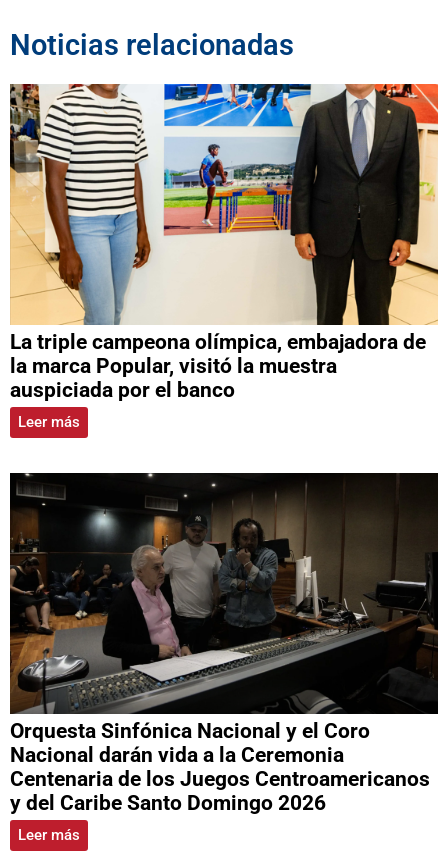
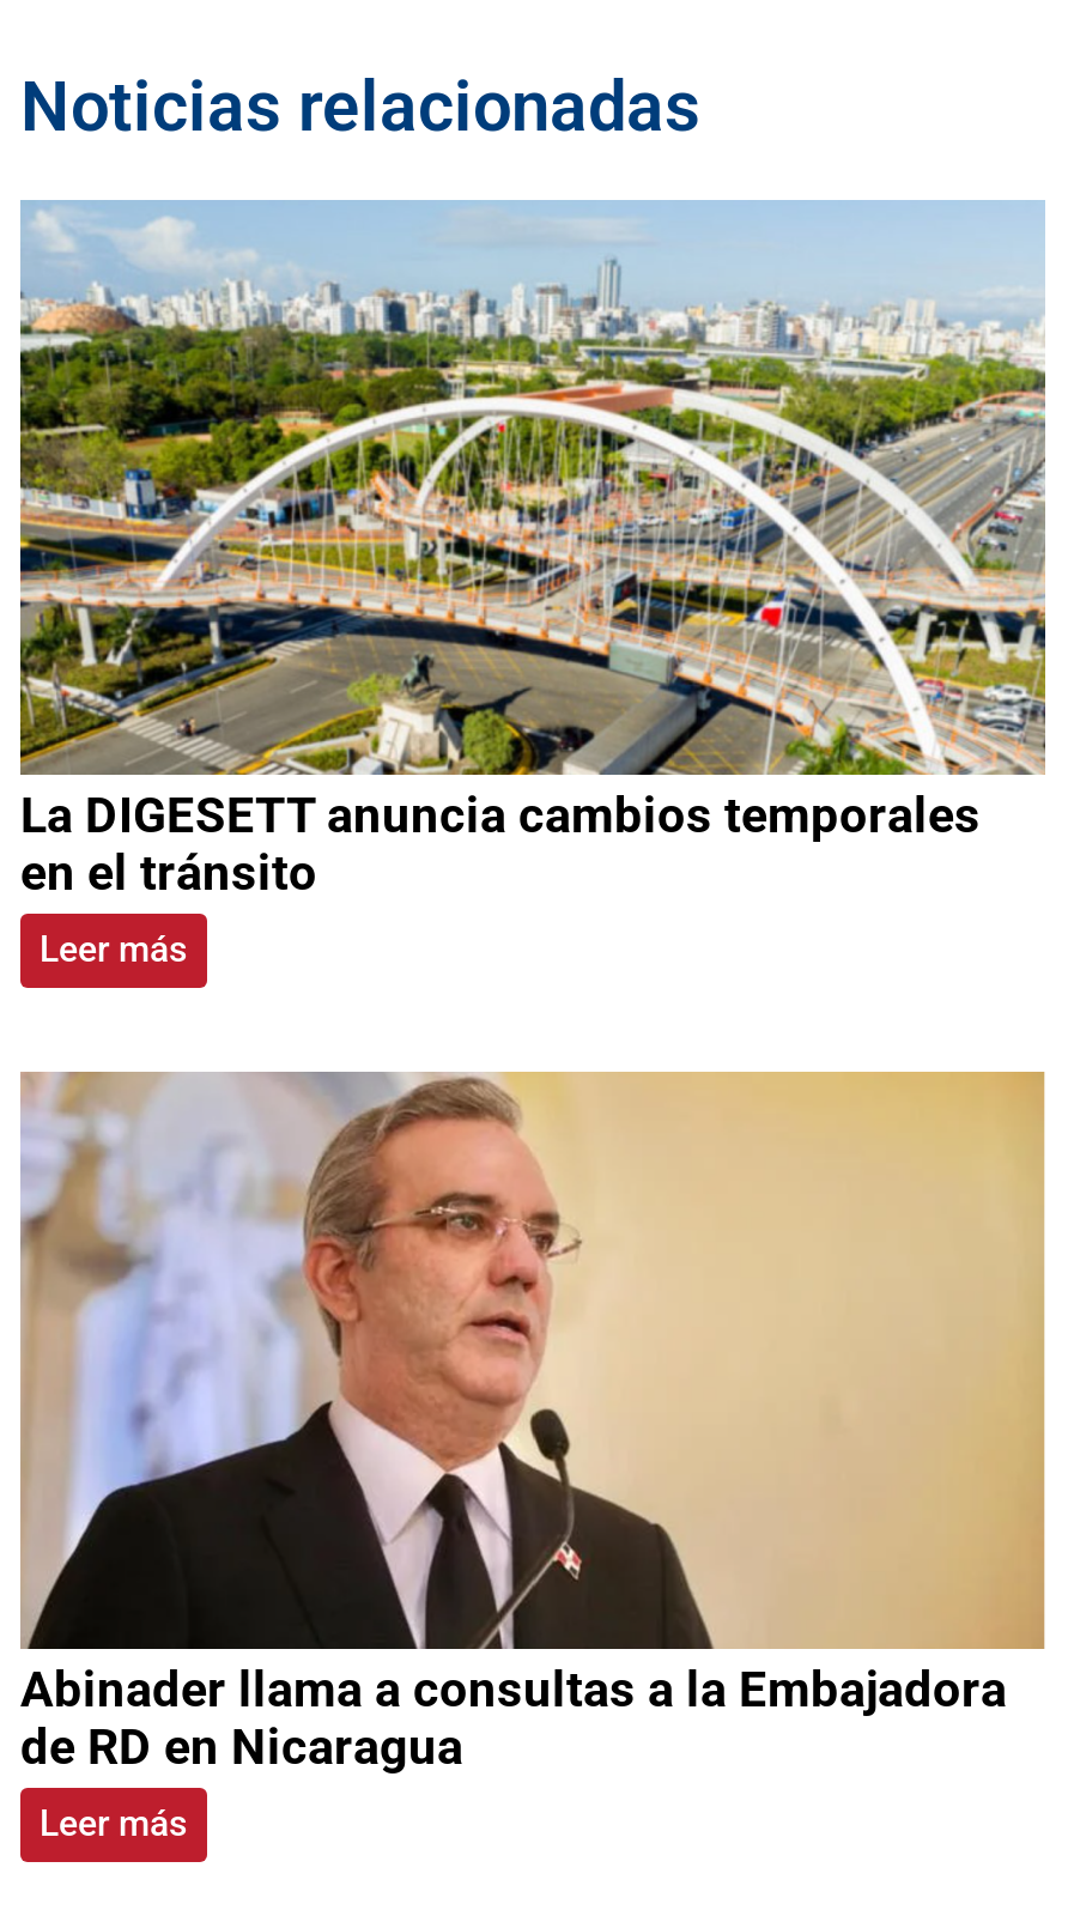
[9,83,439,402] [image] | La triple campeona olímpica, embajadora de | la marca Popular, visitó la muestra | auspiciada por el banco -> [18,199,1048,903] [image] | La DIGESETT anuncia cambios temporales | en el tránsito
[9,472,439,815] [image] | Orquesta Sinfónica Nacional y el Coro | Nacional darán vida a la Ceremonia | Centenaria de los Juegos Centroamericanos | y del Caribe Santo Domingo 2026 -> [20,1071,1045,1776] [image] | Abinader llama a consultas a la Embajadora | de RD en Nicaragua

